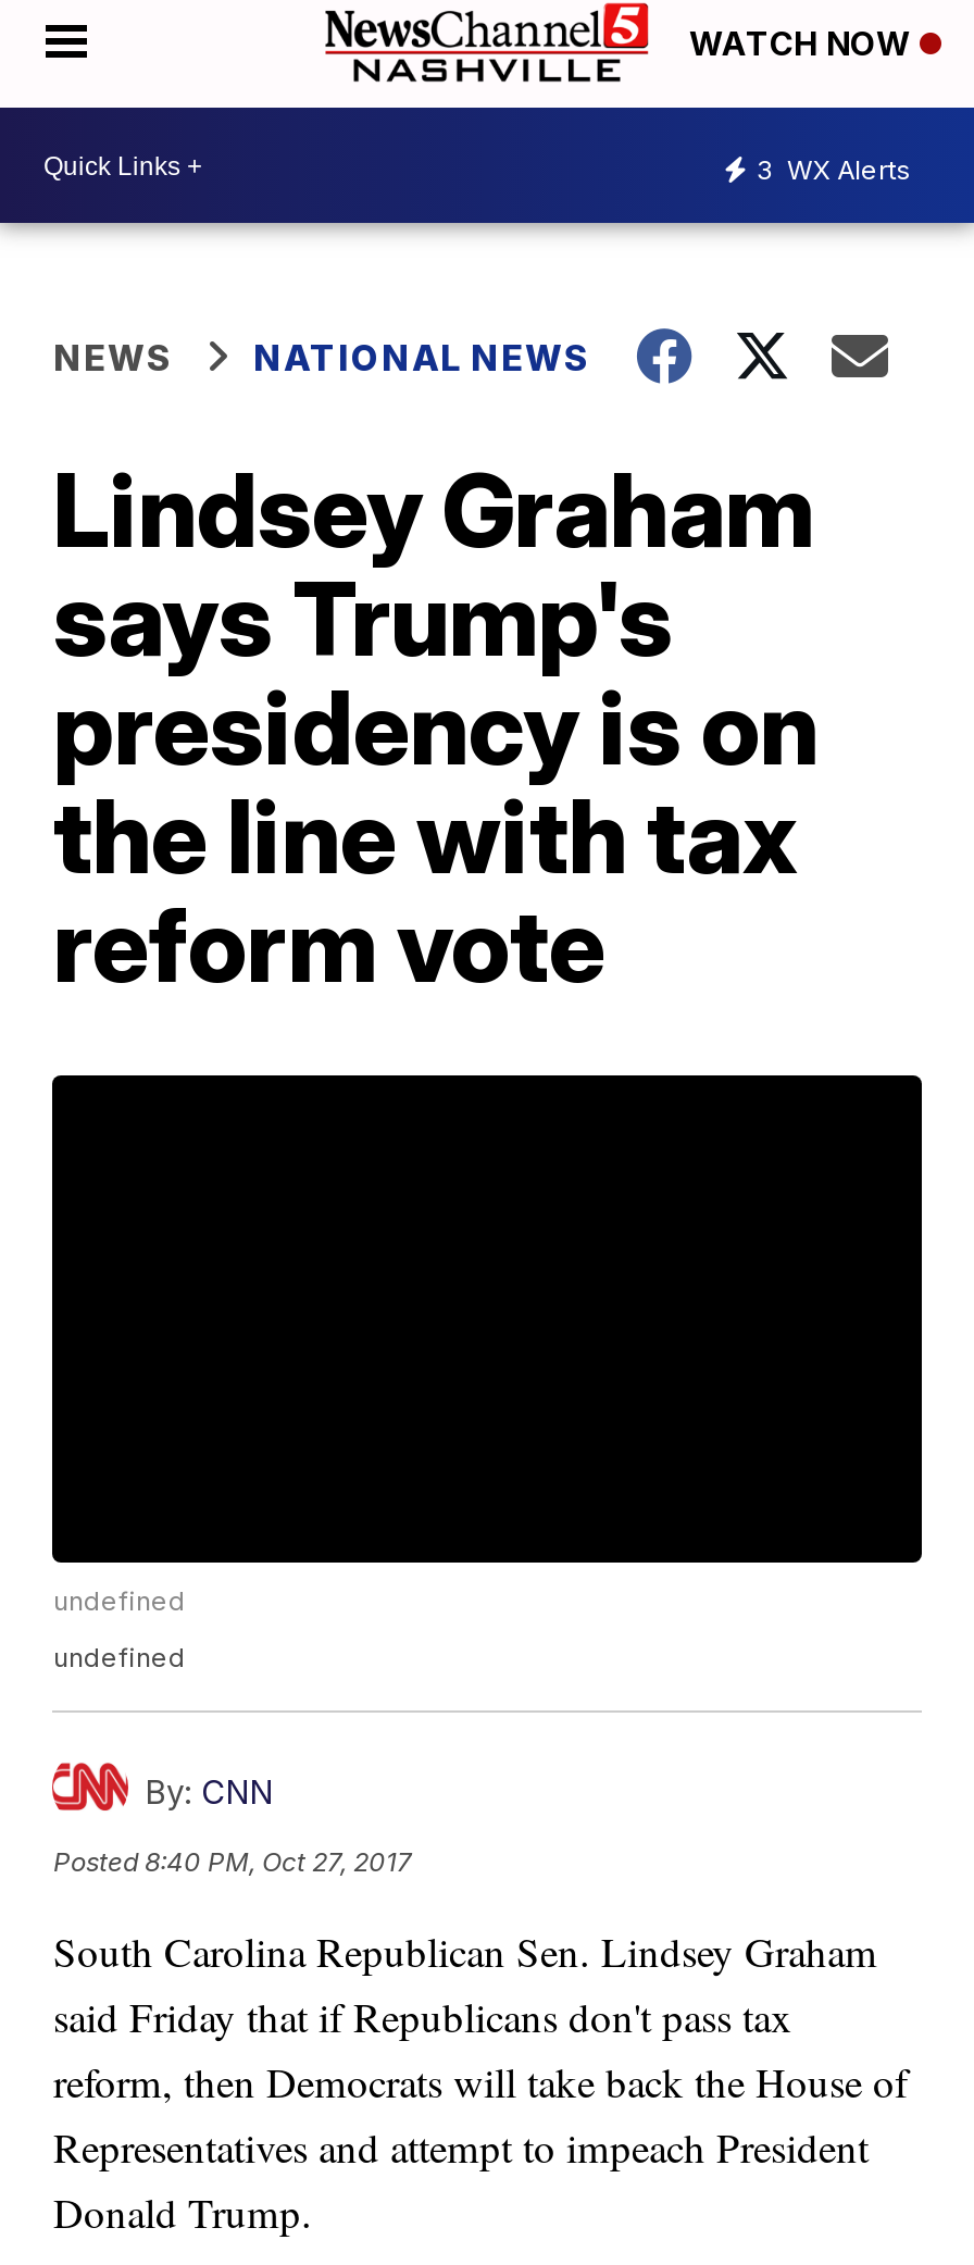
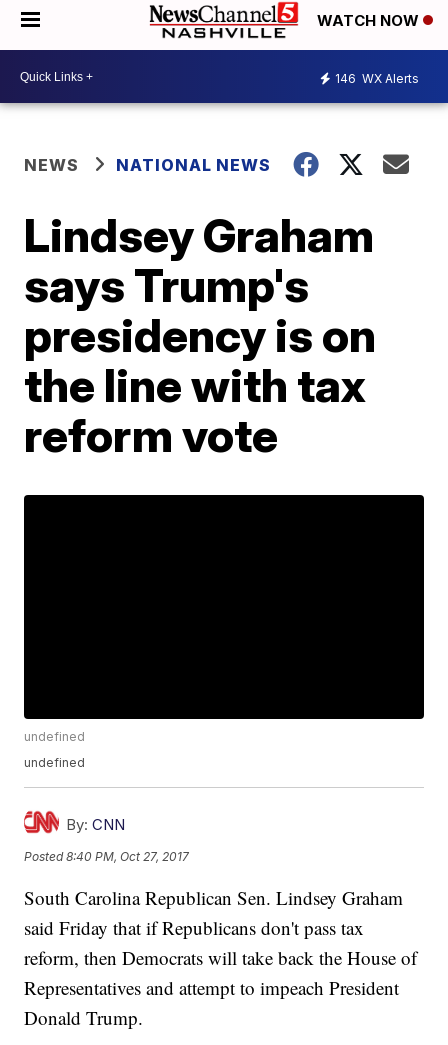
[757,152,911,185] 3 WX Alerts -> [335,70,419,85] 146 WX Alerts

